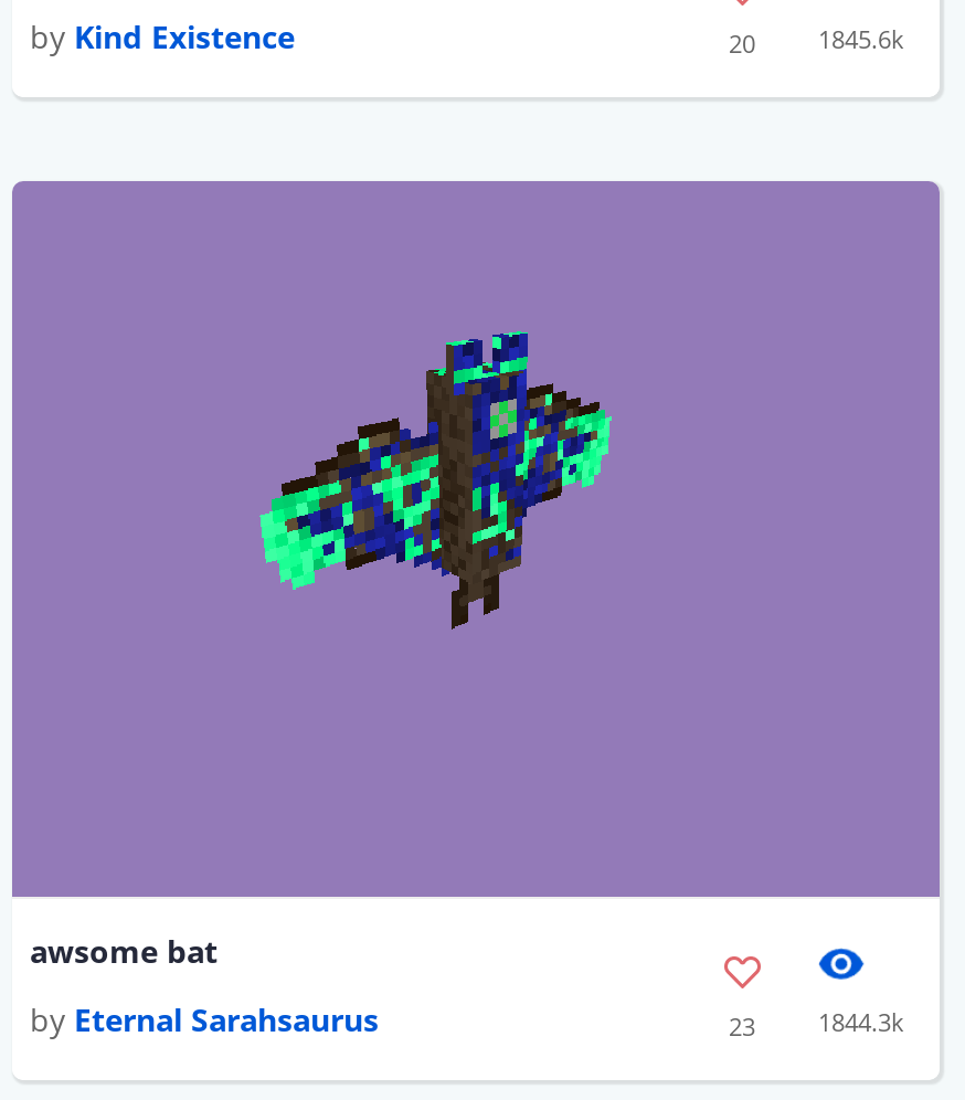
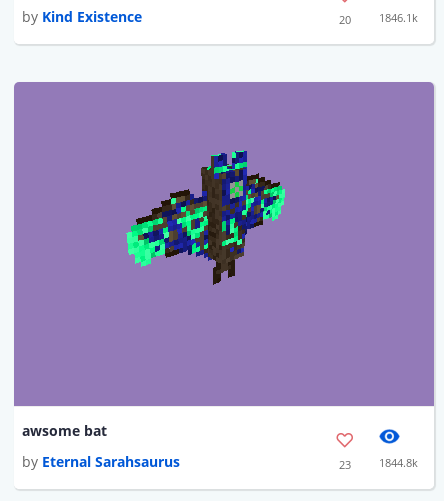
[729,21,904,59] 20 1845.6k -> [338,10,418,27] 20 1846.1k
[729,1005,904,1042] 23 1844.3k -> [338,455,418,472] 23 1844.8k

